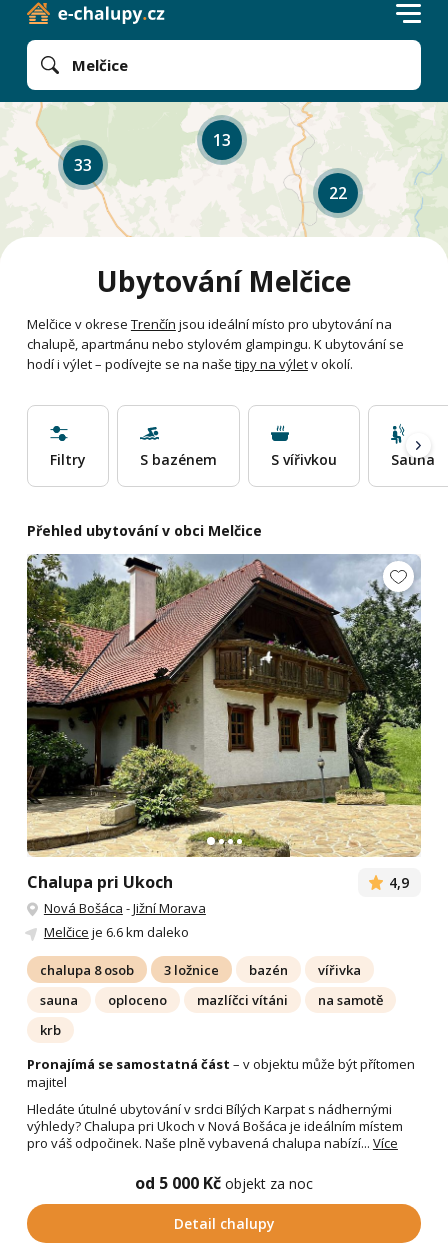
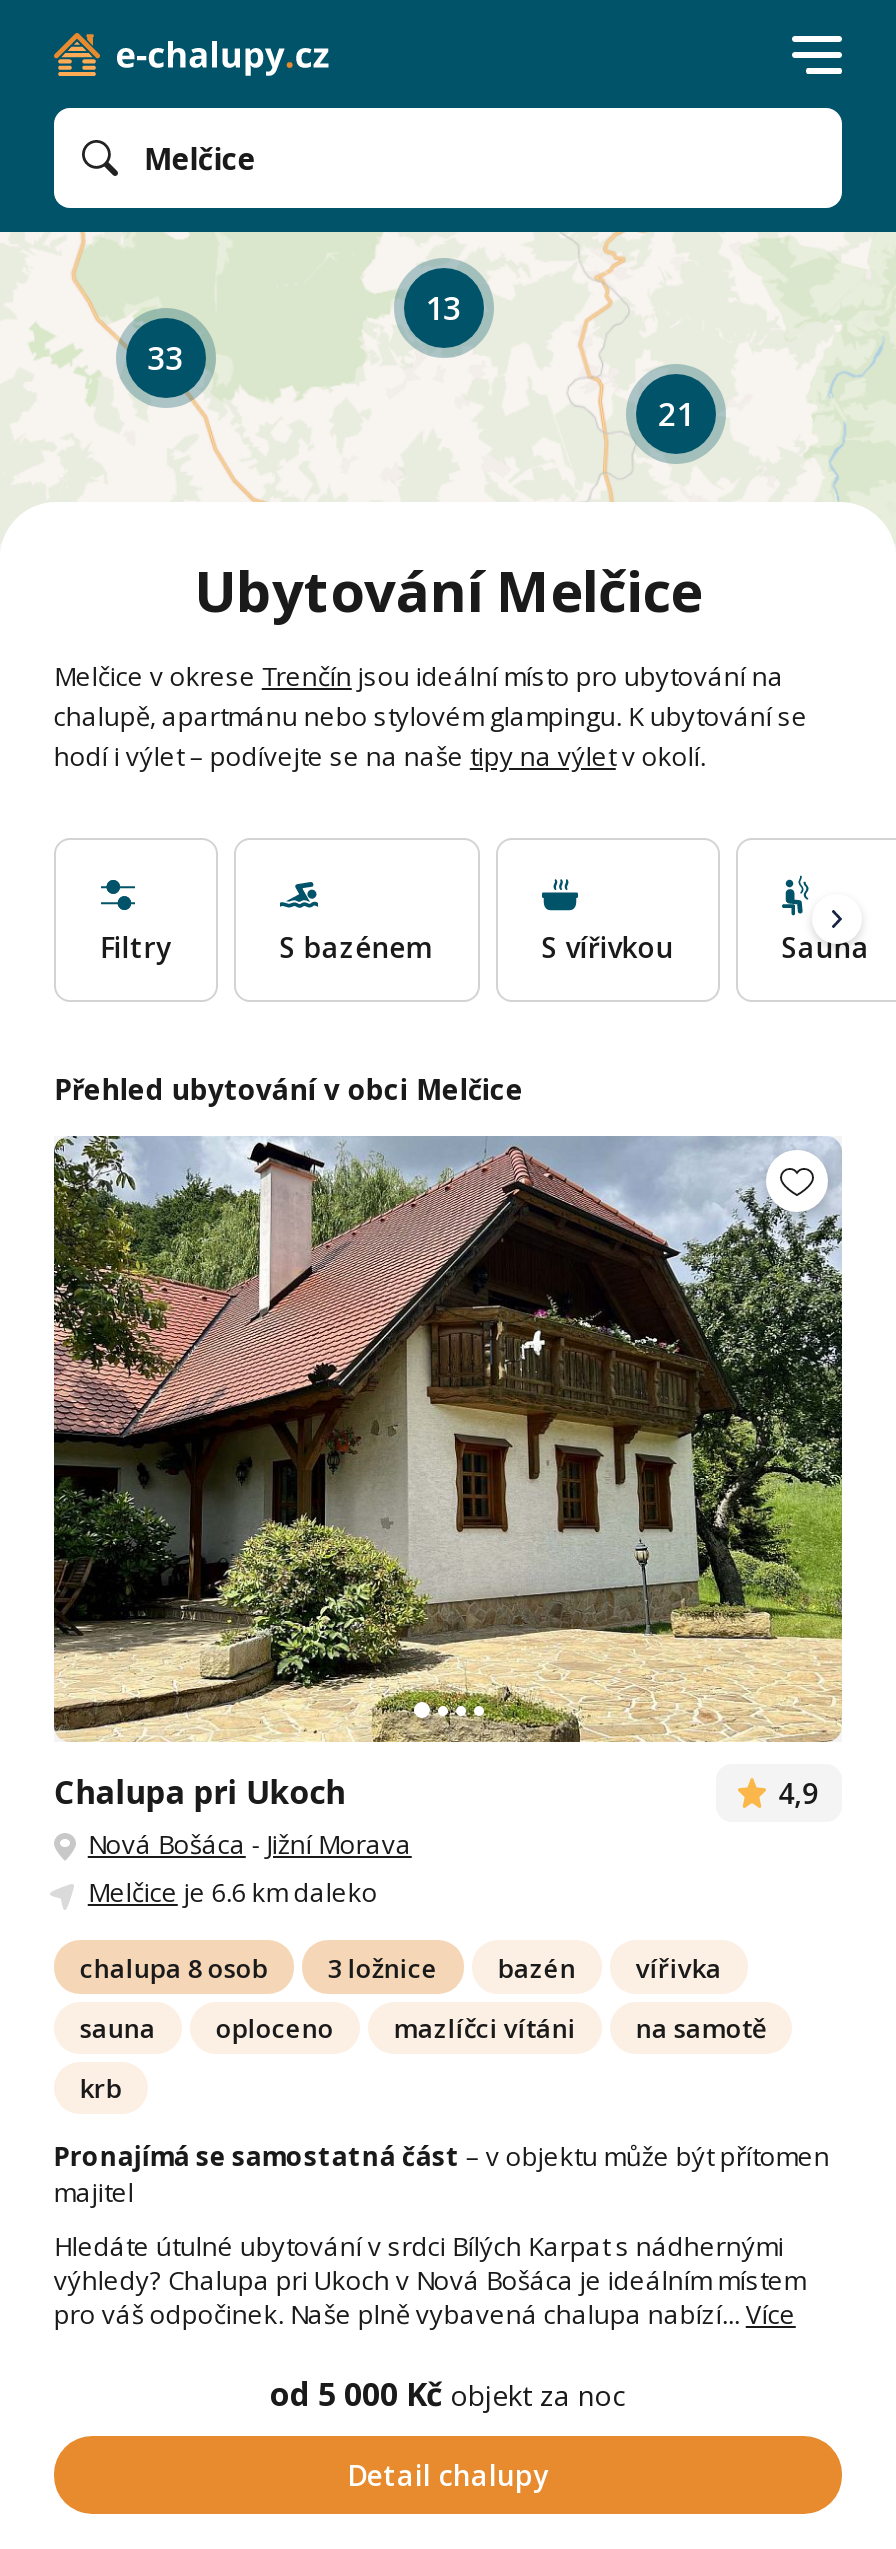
[329,182,347,204] 22 -> [658,392,694,436] 21

